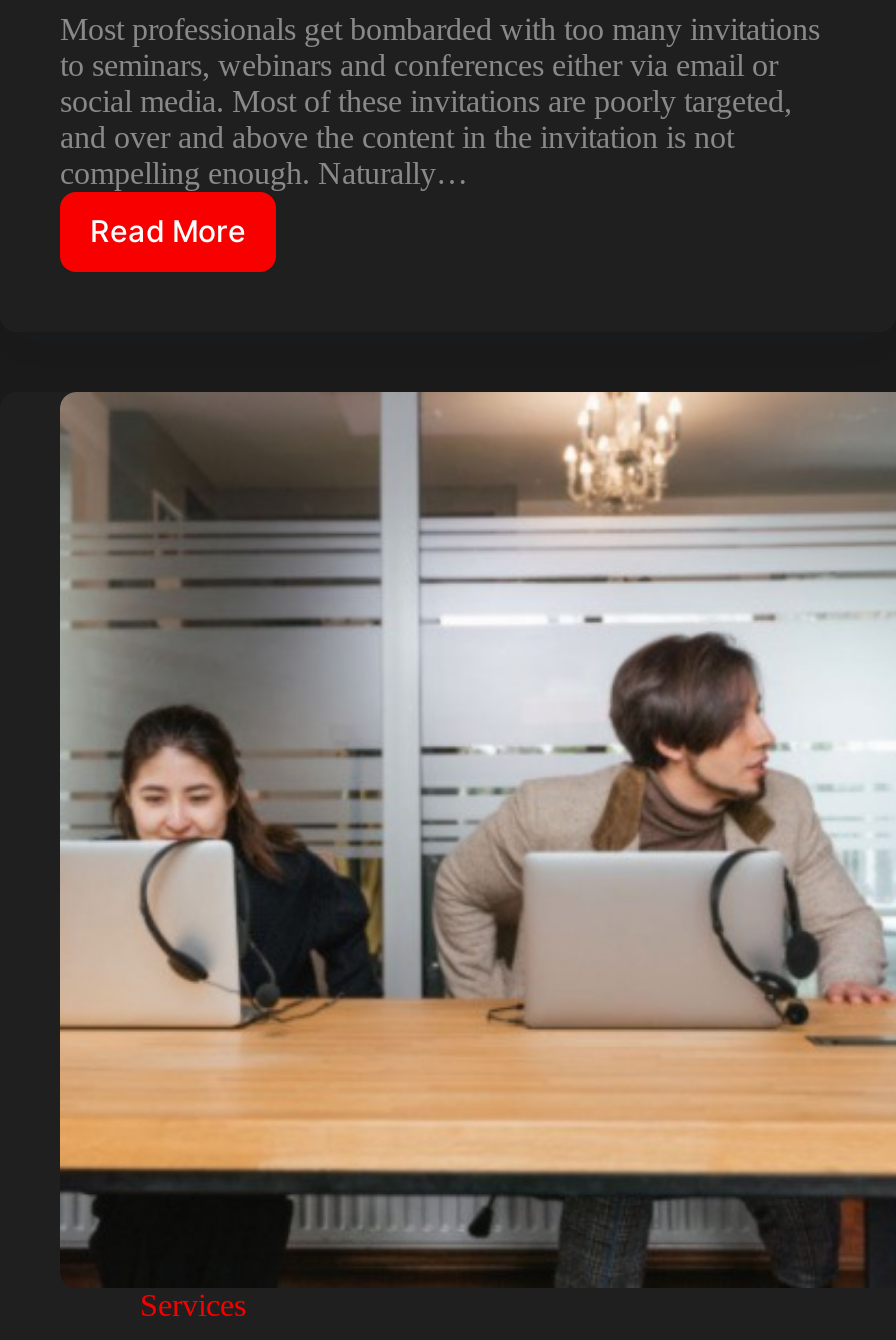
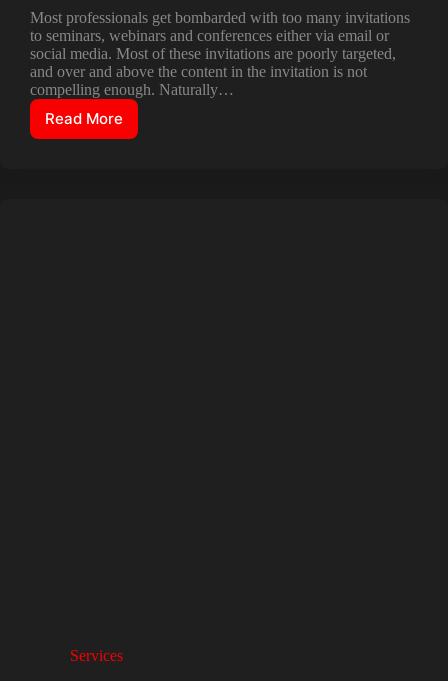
[58,390,890,1272] [image] -> none

